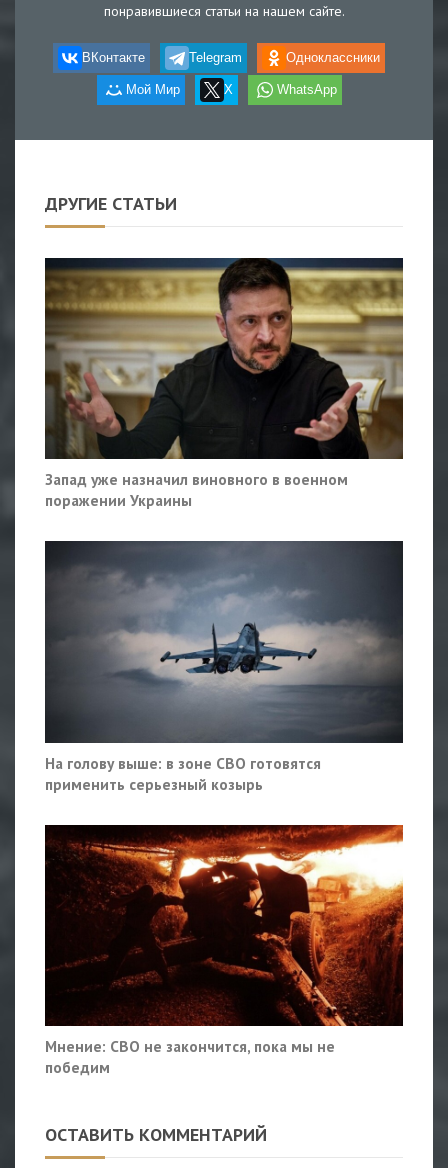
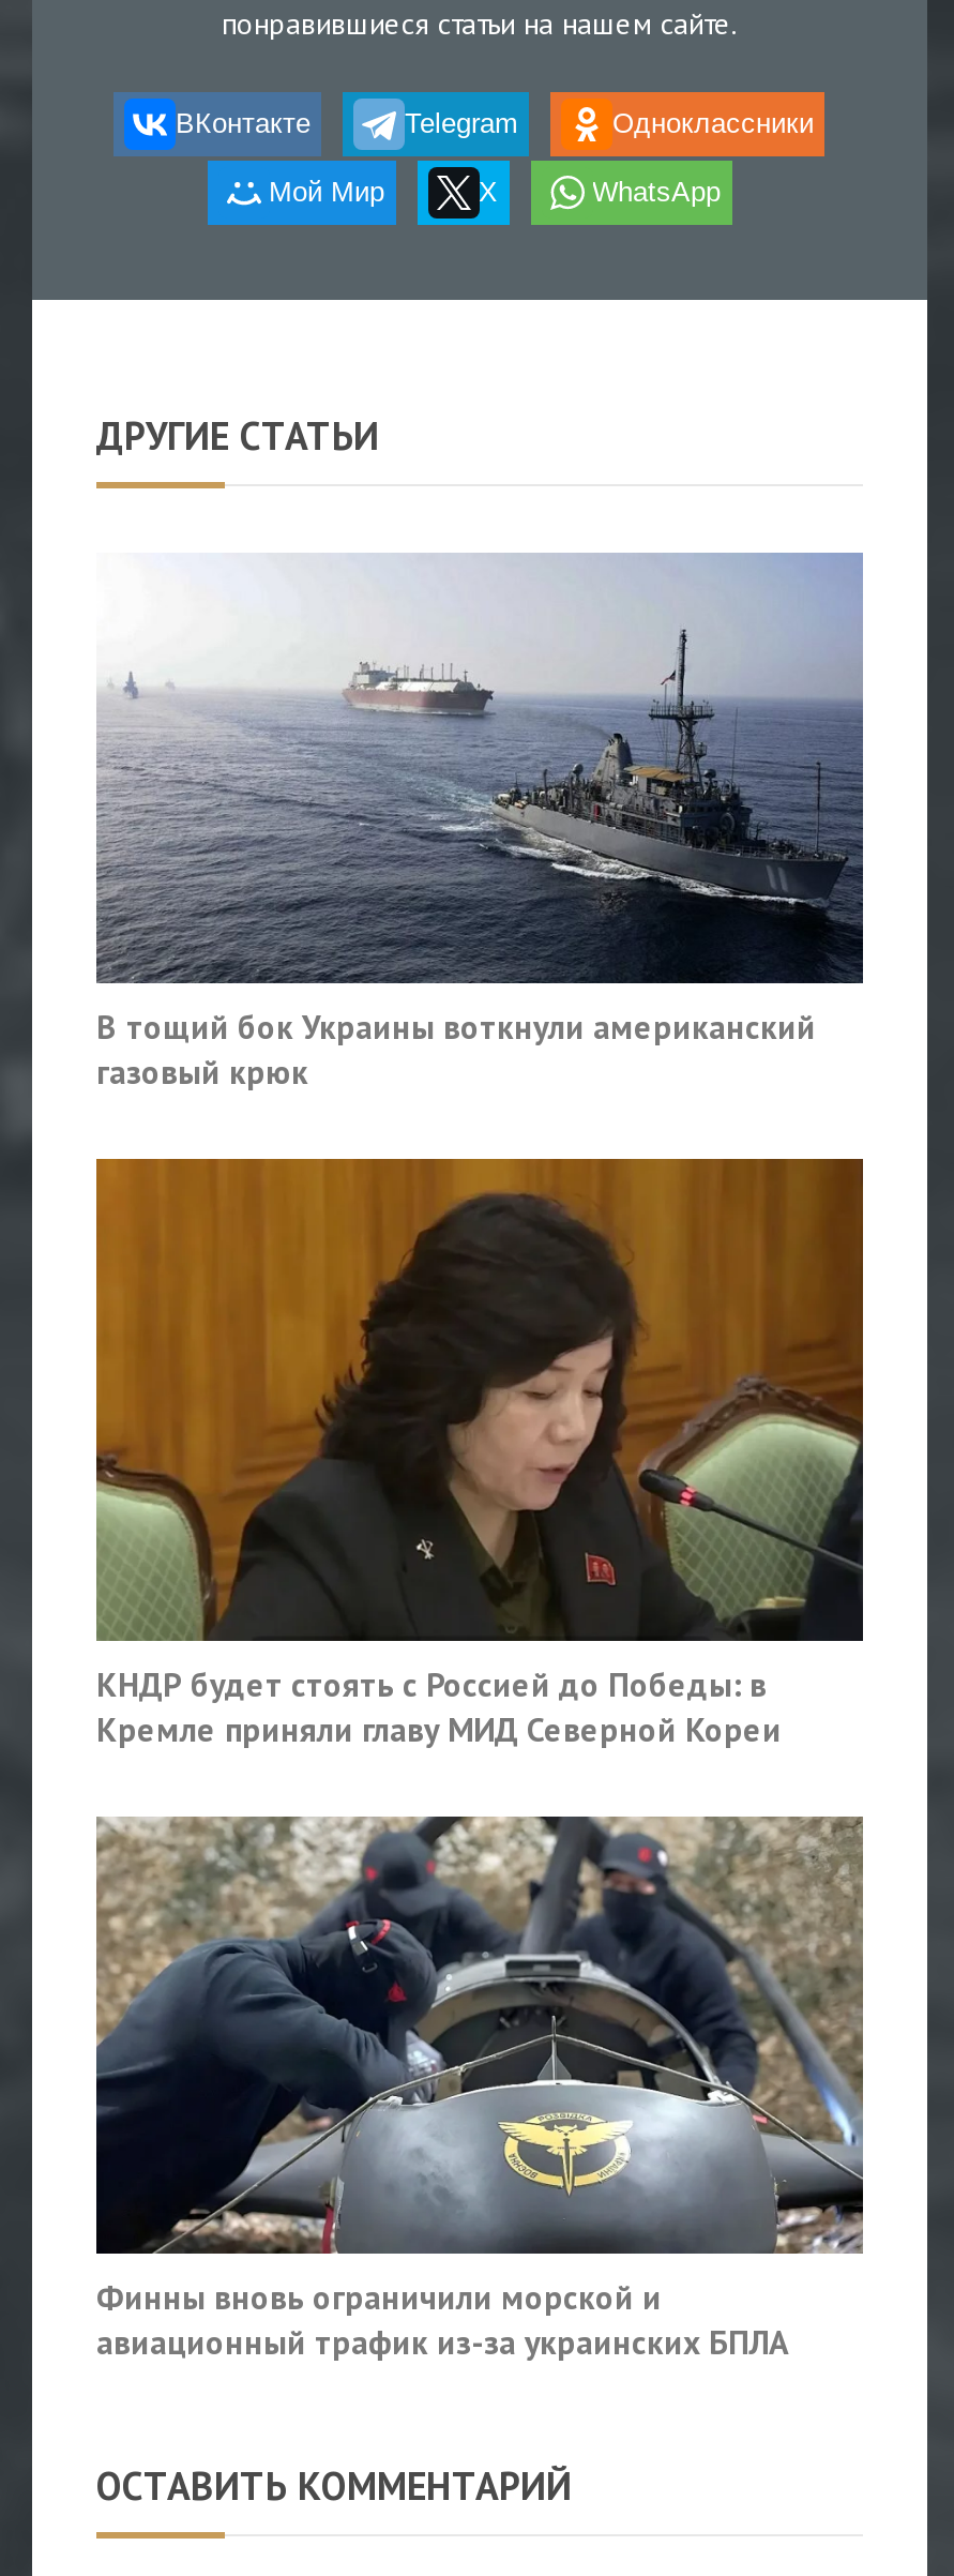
[44,257,404,510] [image] | Запад уже назначил виновного в военном | поражении Украины -> [96,553,863,1093] [image] | В тощий бок Украины воткнули американский | газовый крюк
[44,540,403,794] [image] | На голову выше: в зоне СВО готовятся | применить серьезный козырь -> [94,1157,863,1750] [image] | КНДР будет стоять с Россией до Победы: в | Кремле приняли главу МИД Северной Кореи
[44,824,403,1077] [image] | Мнение: СВО не закончится, пока мы не | победим -> [94,1812,865,2363] [image] | Финны вновь ограничили морской и | авиационный трафик из-за украинских БПЛА

